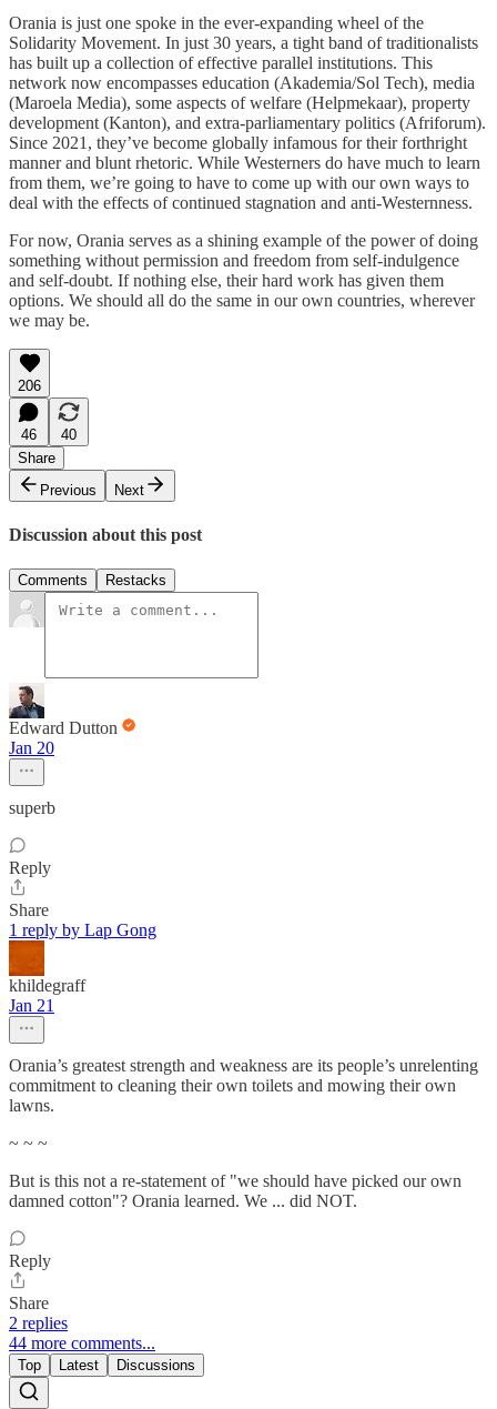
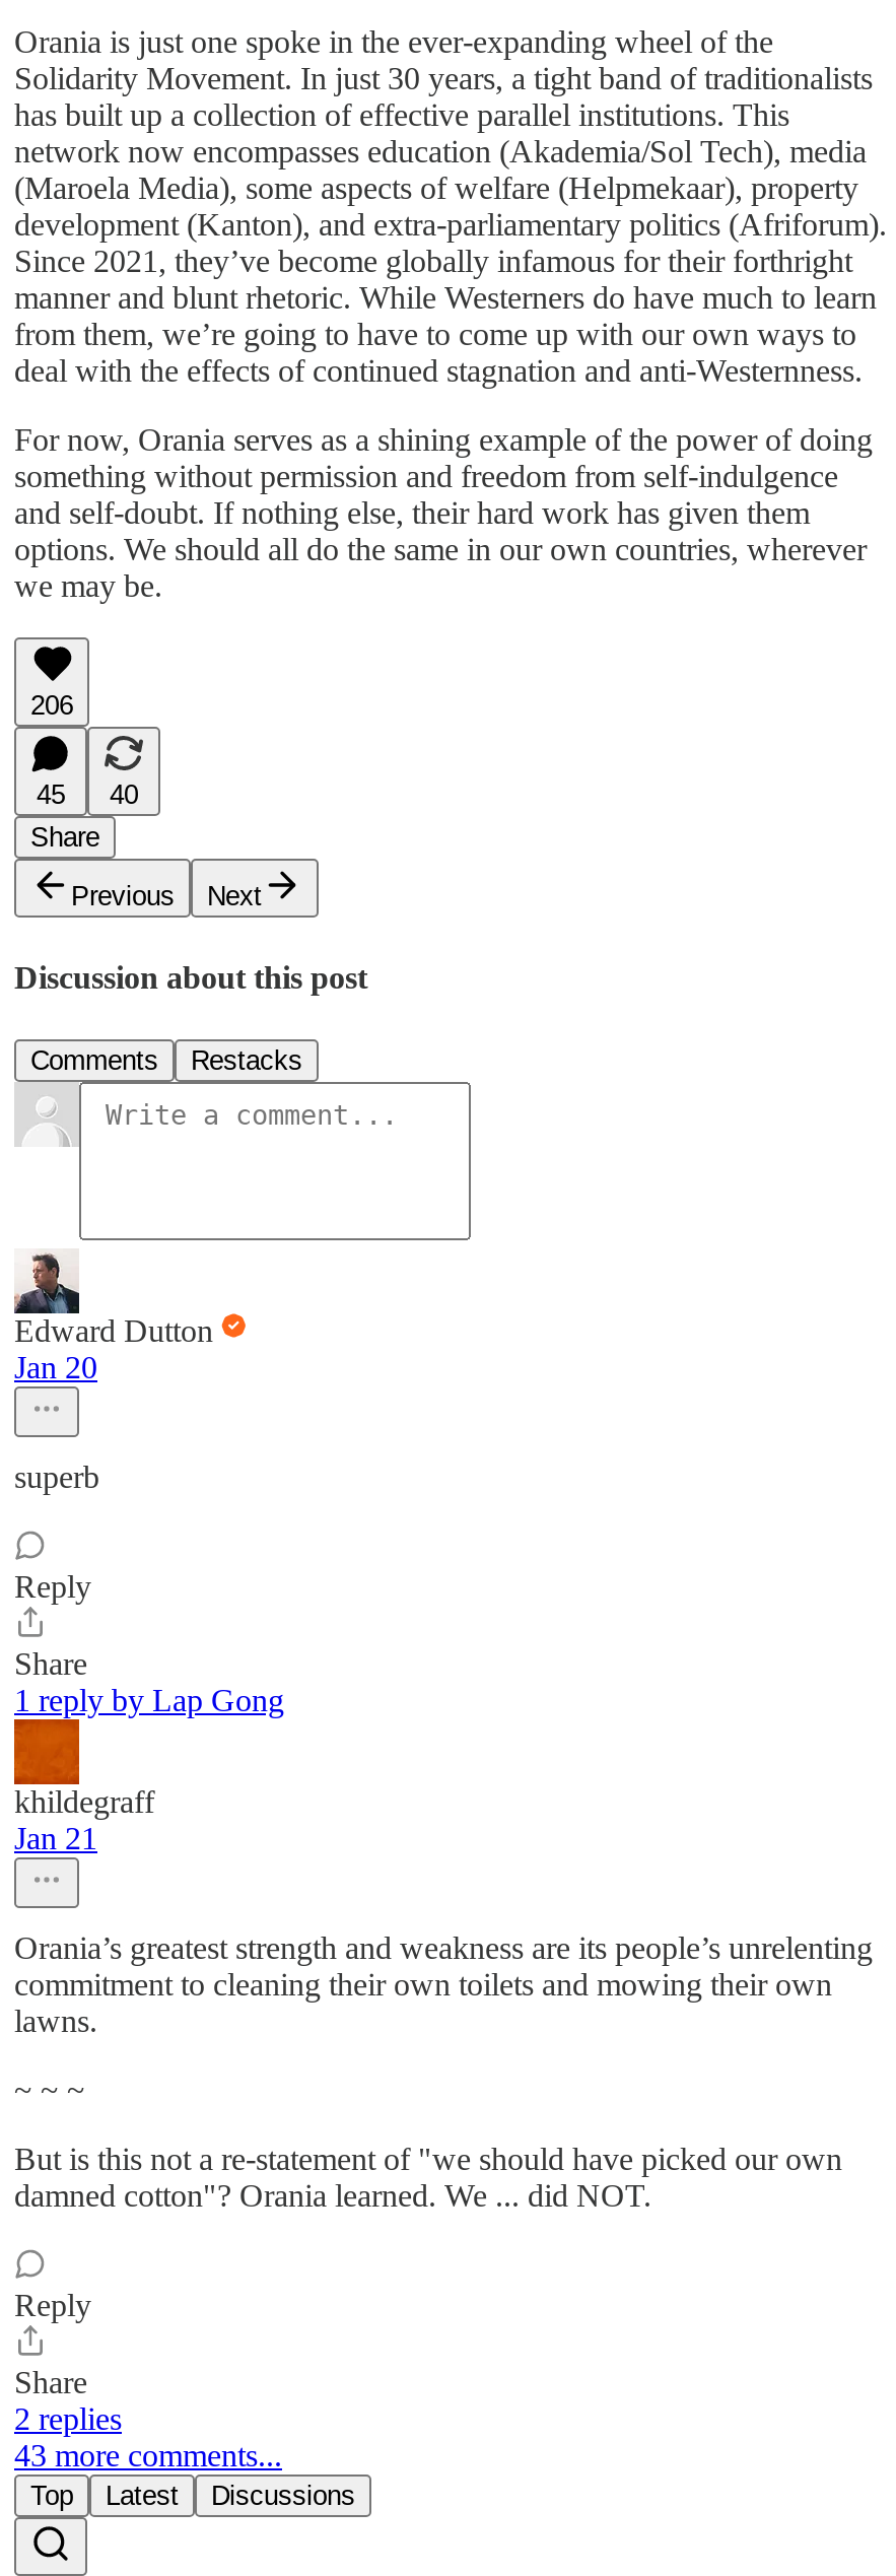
[21,426,77,443] 46 40 -> [37,779,138,809] 45 40
[9,1334,155,1352] 44 more comments... -> [14,2438,282,2473] 43 more comments...

